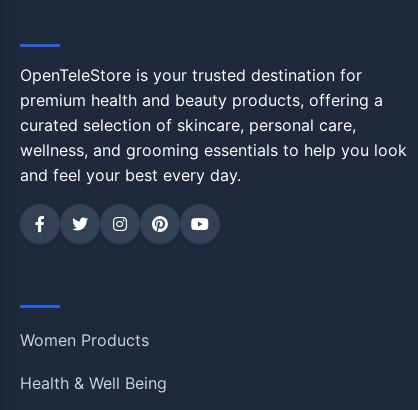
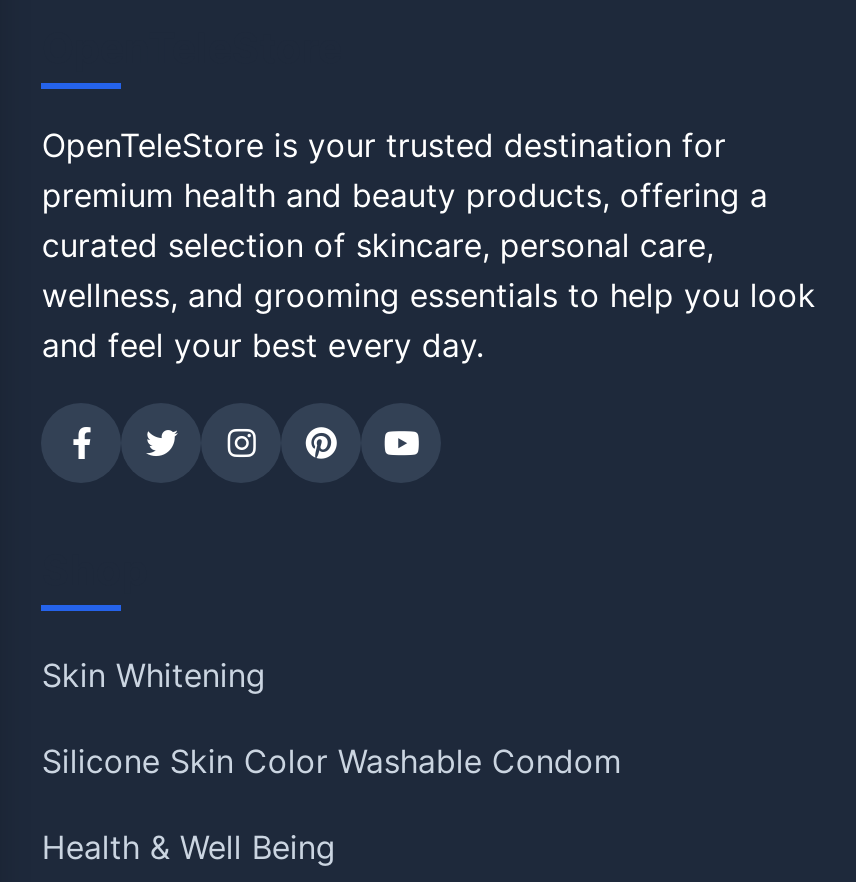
[20,329,149,349] Women Products -> [42,654,622,781] Skin Whitening | Silicone Skin Color Washable Condom

